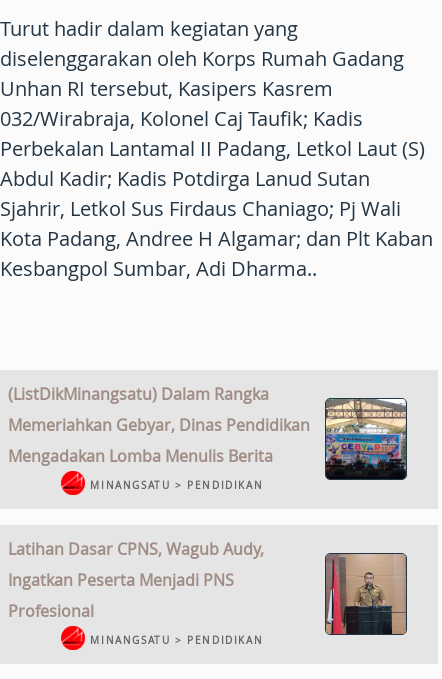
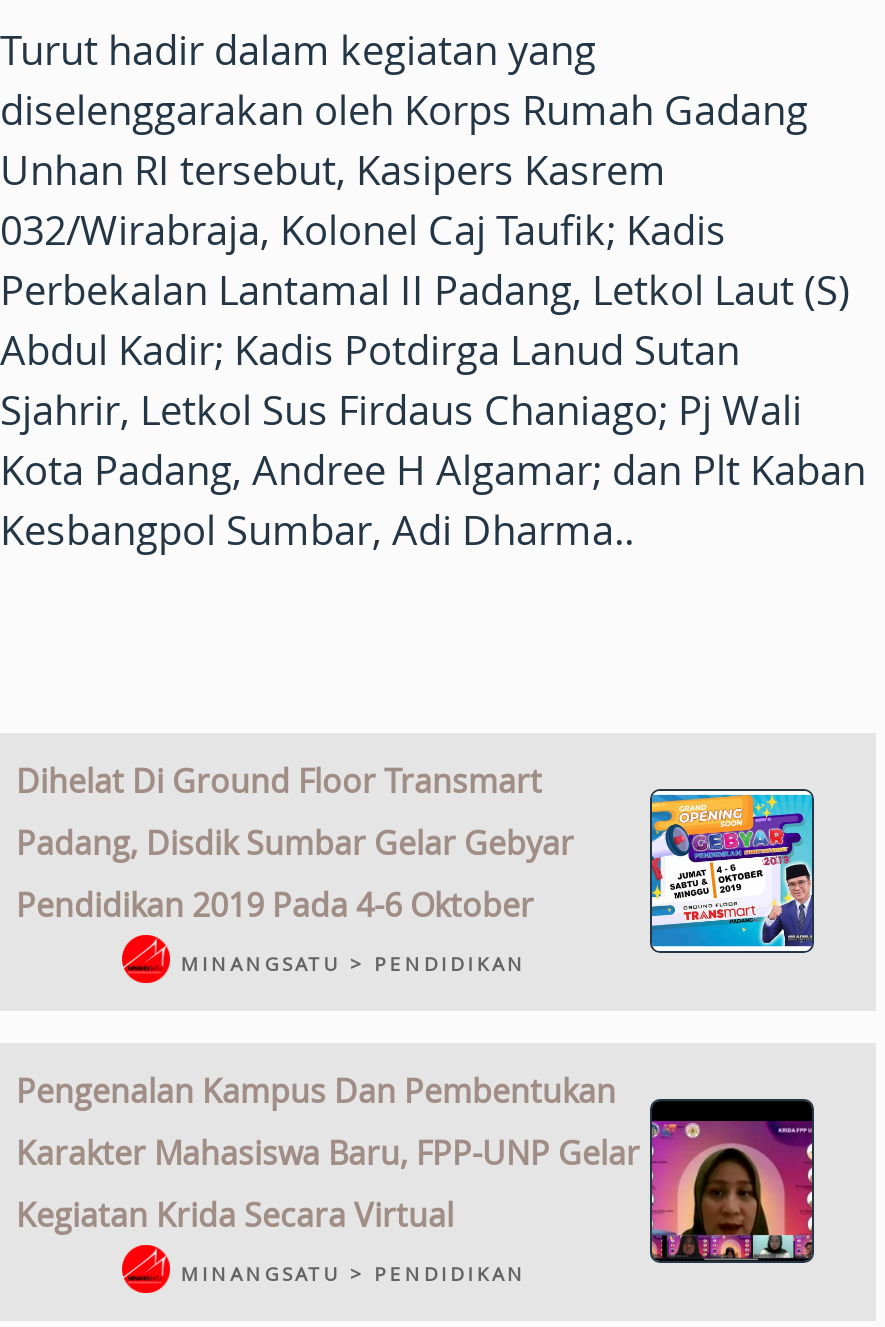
[8,383,407,480] [image] | (ListDikMinangsatu) Dalam Rangka | Memeriahkan Gebyar, Dinas Pendidikan | Mengadakan Lomba Menulis Berita -> [16,758,814,951] [image] | Dihelat Di Ground Floor Transmart | Padang, Disdik Sumbar Gelar Gebyar | Pendidikan 2019 Pada 4-6 Oktober
[8,538,264,622] Latihan Dasar CPNS, Wagub Audy, | Ingatkan Peserta Menjadi PNS | Profesional -> [16,1068,640,1236] Pengenalan Kampus Dan Pembentukan | Karakter Mahasiswa Baru, FPP-UNP Gelar | Kegiatan Krida Secara Virtual
[325,553,407,635] [image] -> [650,1099,814,1263] [image]

